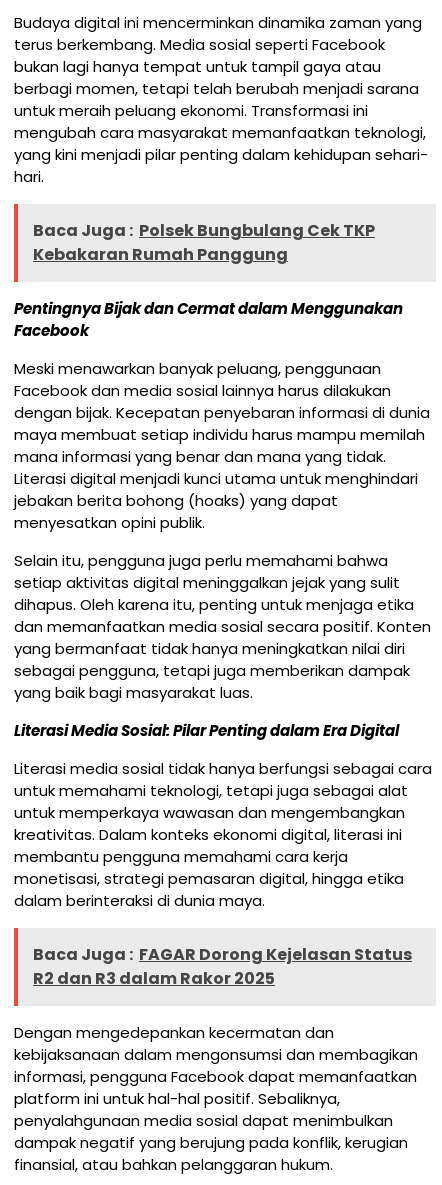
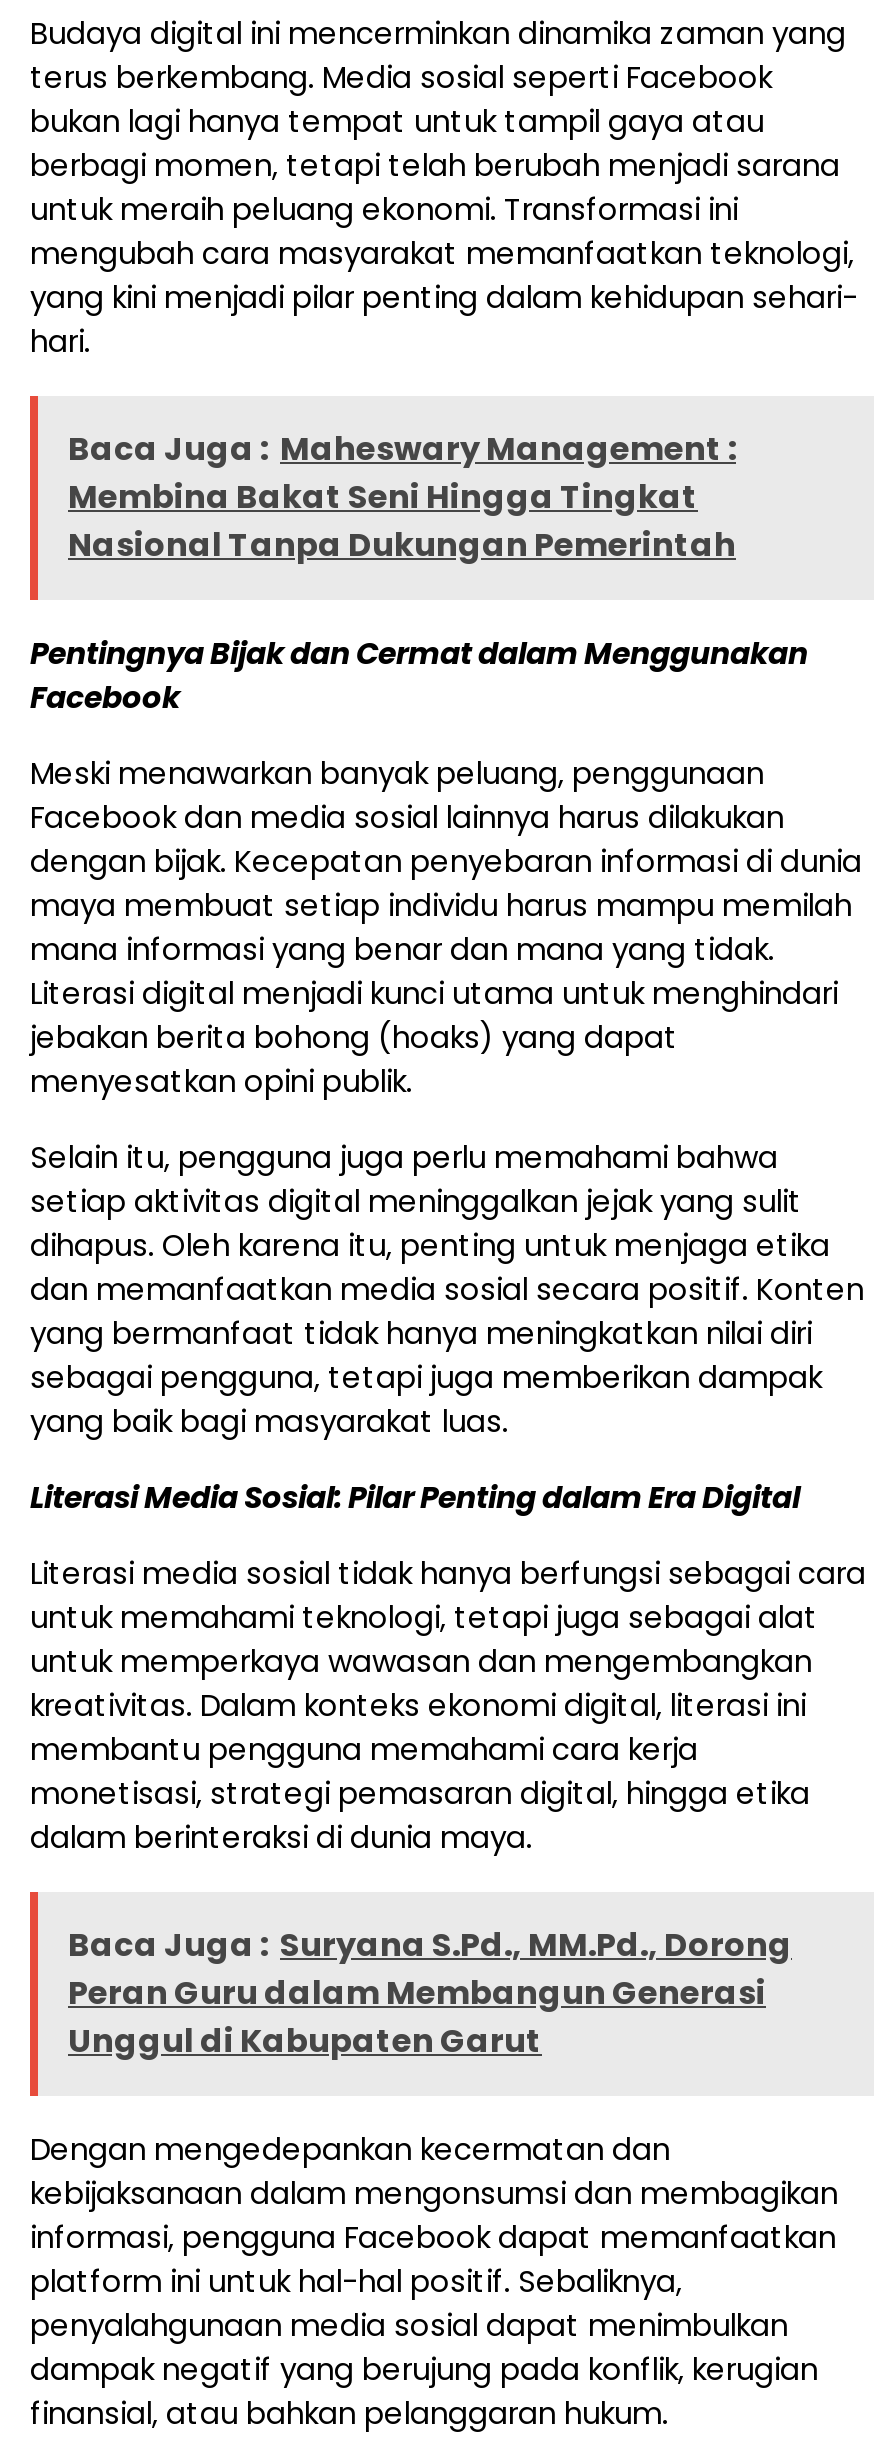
[33,219,375,266] Baca Juga : Polsek Bungbulang Cek TKP | Kebakaran Rumah Panggung -> [68,427,736,569] Baca Juga : Maheswary Management : | Membina Bakat Seni Hingga Tingkat | Nasional Tanpa Dukungan Pemerintah
[33,943,412,990] Baca Juga : FAGAR Dorong Kejelasan Status | R2 dan R3 dalam Rakor 2025 -> [68,1923,792,2065] Baca Juga : Suryana S.Pd., MM.Pd., Dorong | Peran Guru dalam Membangun Generasi | Unggul di Kabupaten Garut

